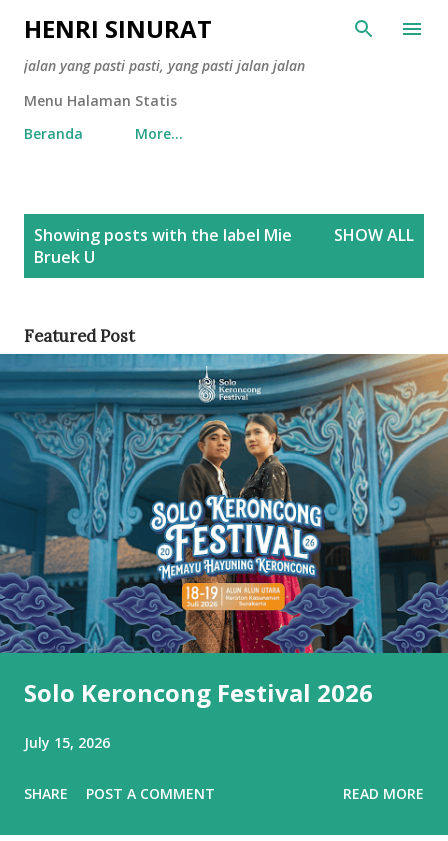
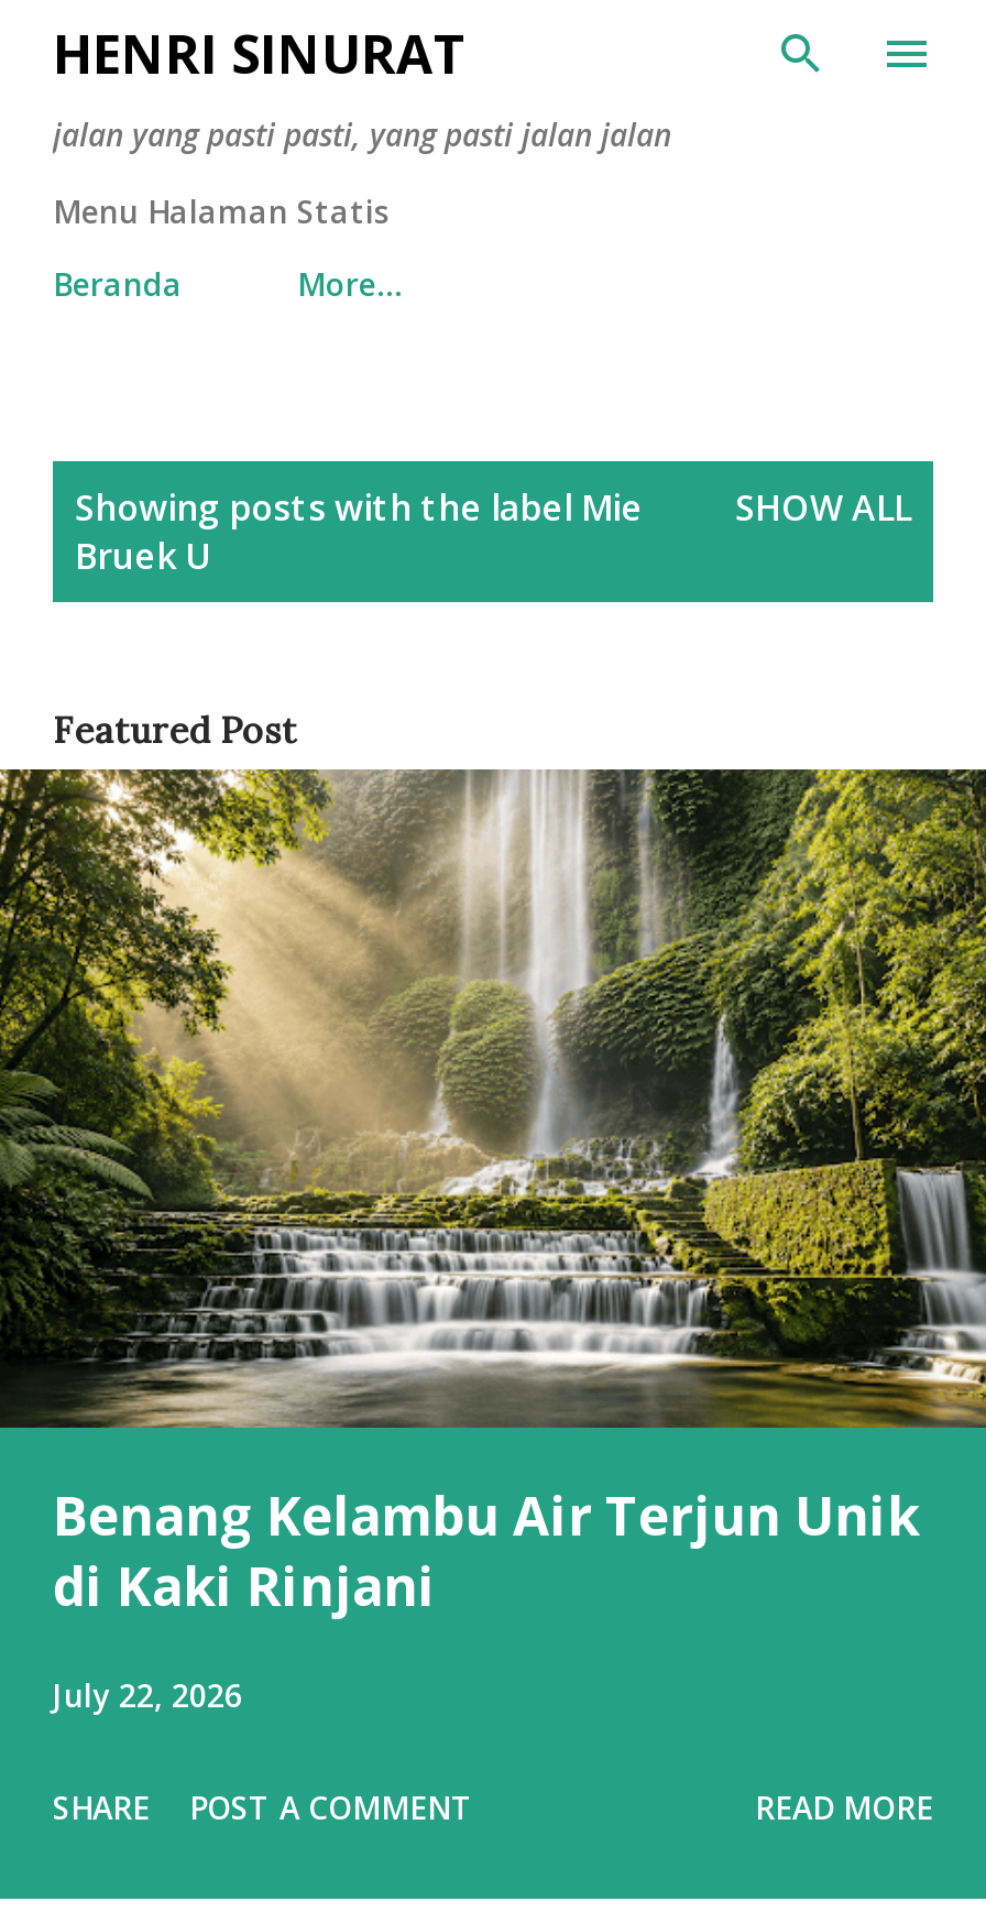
[3,353,445,709] [image] | Solo Keroncong Festival 2026 -> [7,767,979,1621] [image] | Benang Kelambu Air Terjun Unik | di Kaki Rinjani
[24,733,110,752] July 15, 2026 -> [53,1674,242,1715] July 22, 2026

